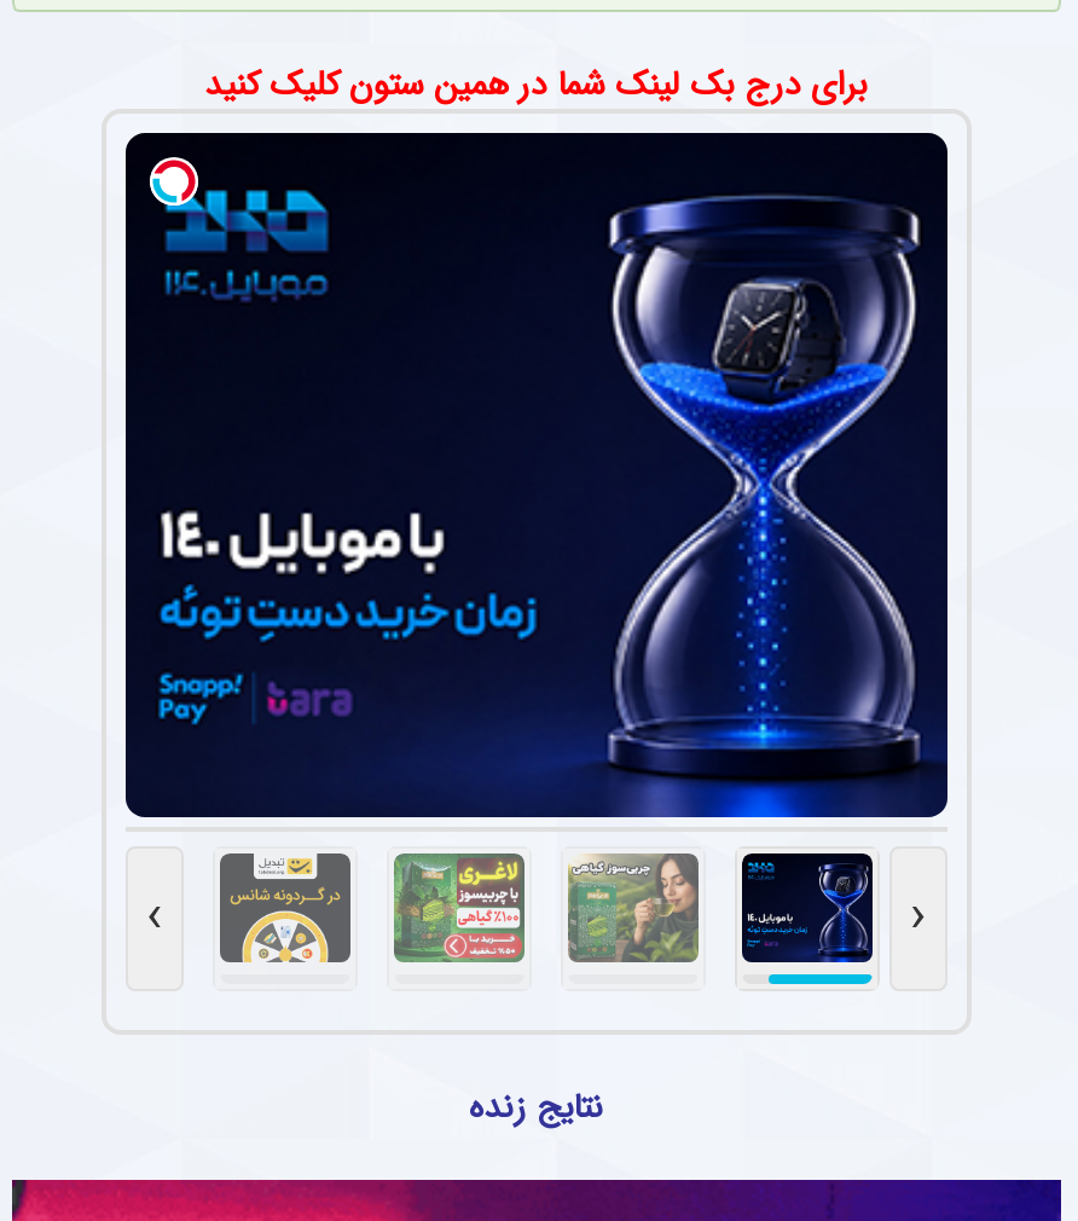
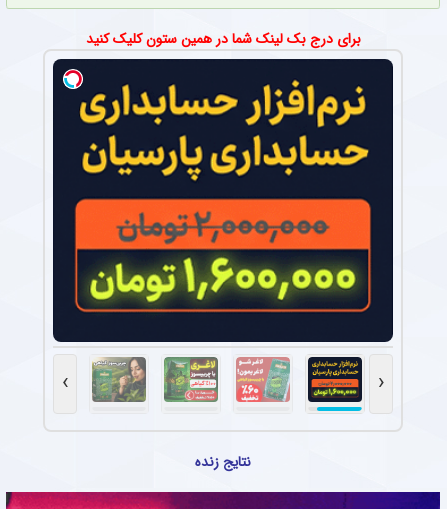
[131,138,947,820] [image] -> [54,60,393,343] [image]
[218,851,350,962] [image] -> [92,357,146,403] [image]
[568,851,699,965] [image] -> [236,357,290,403] [image]
[747,863,868,965] [image] -> [311,360,360,410] [image]

